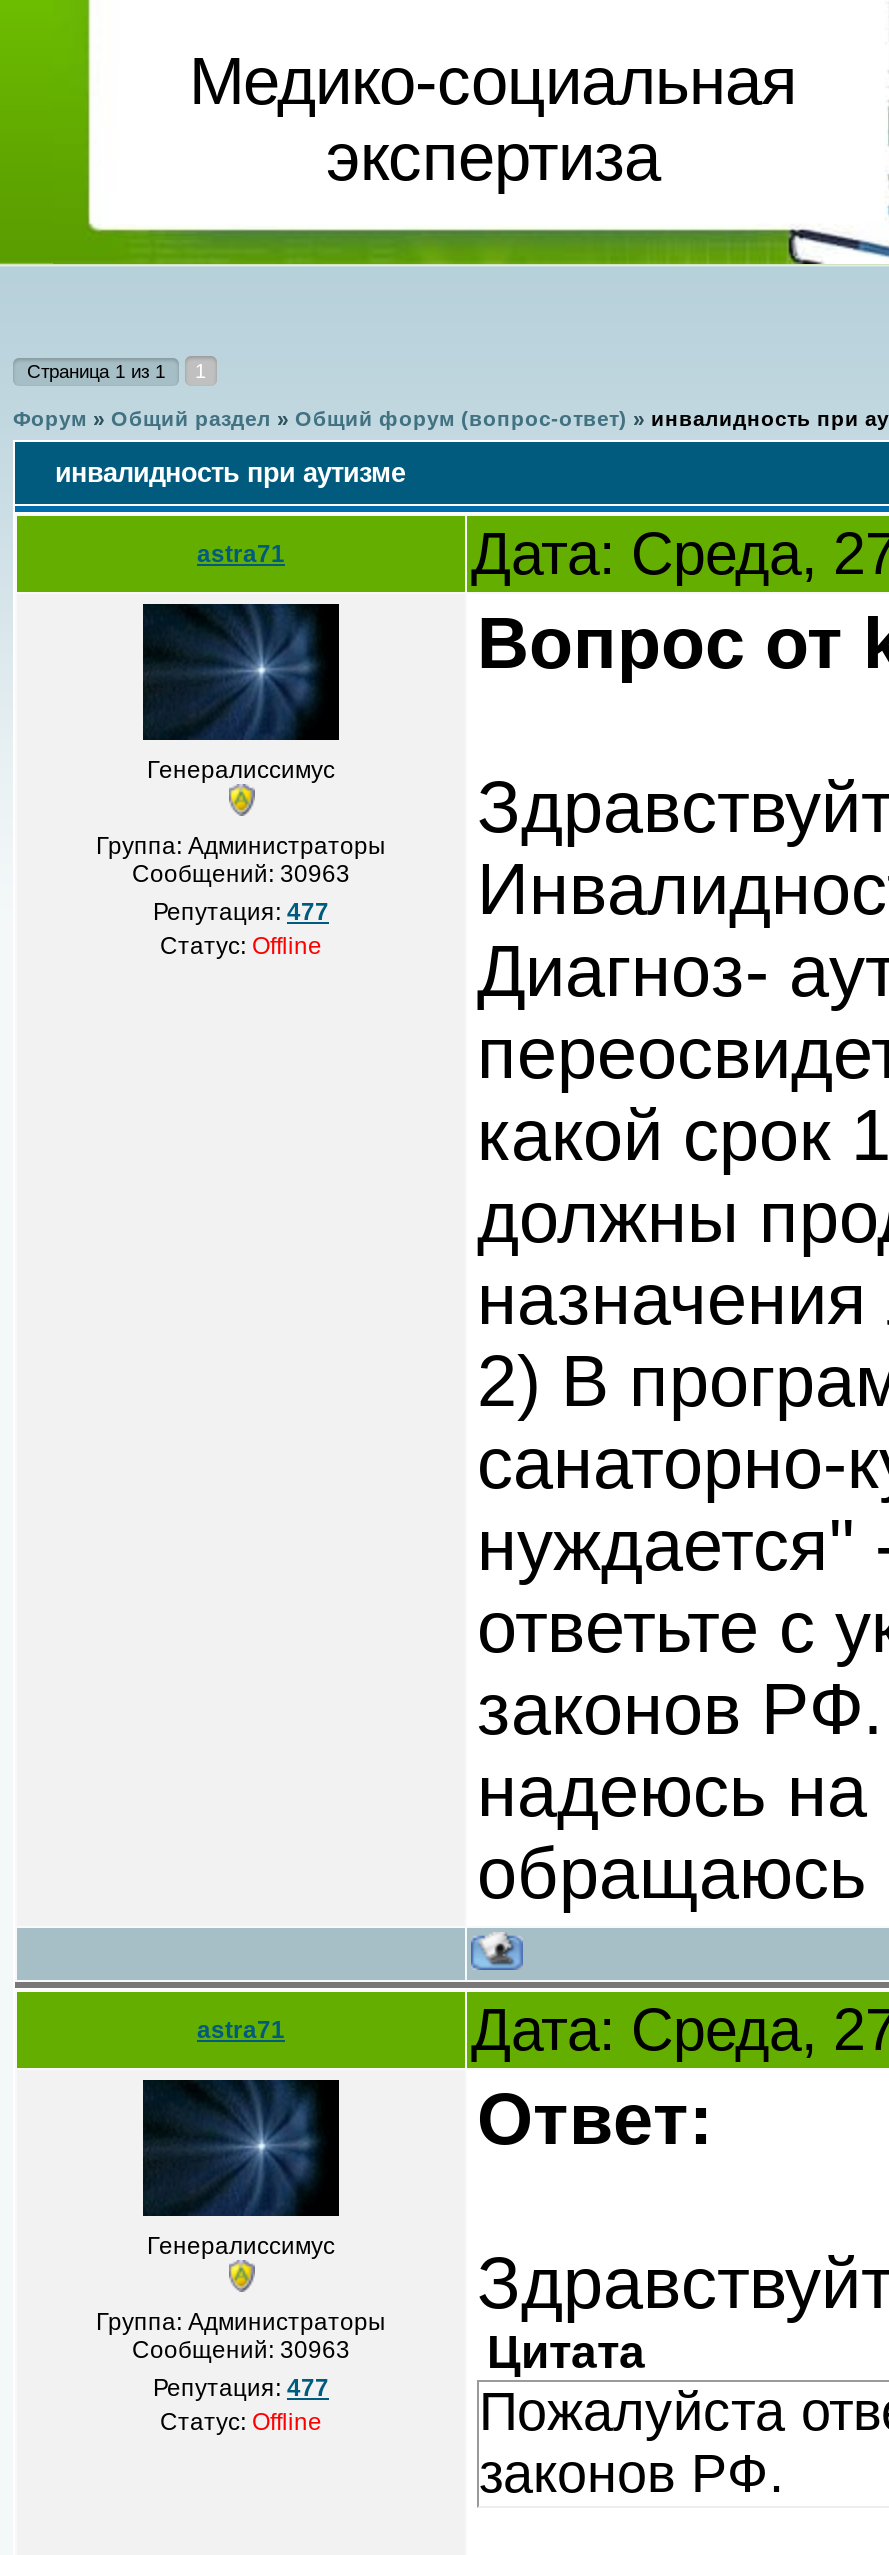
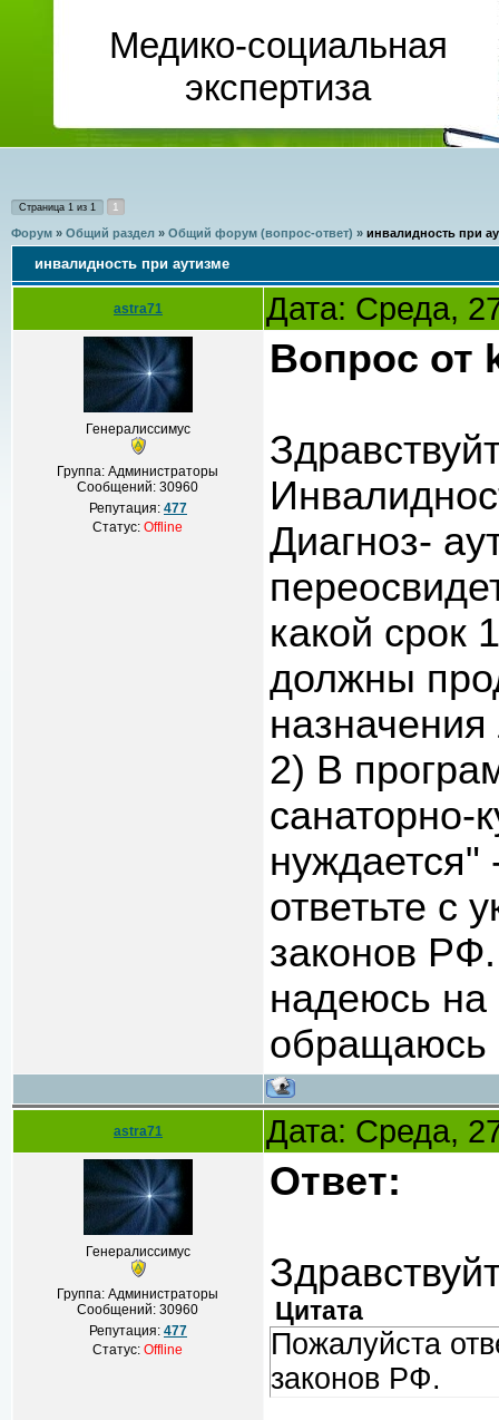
[132,860,350,888] Сообщений: 30963 -> [77,479,199,495] Сообщений: 30960
[132,2336,350,2364] Сообщений: 30963 -> [77,1302,199,1317] Сообщений: 30960

